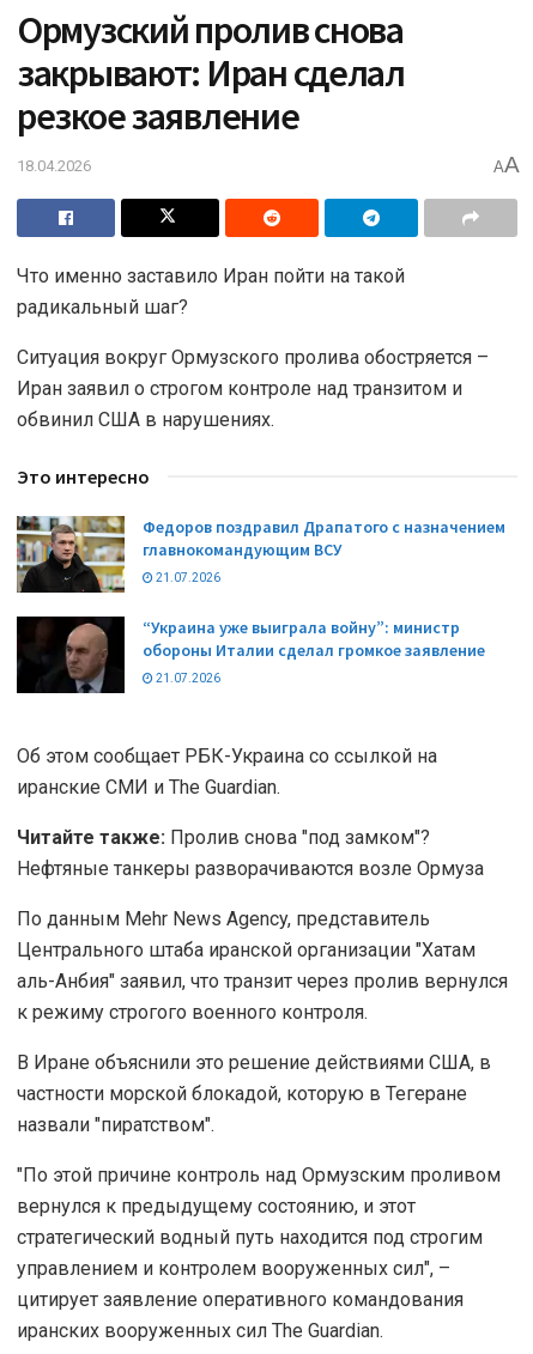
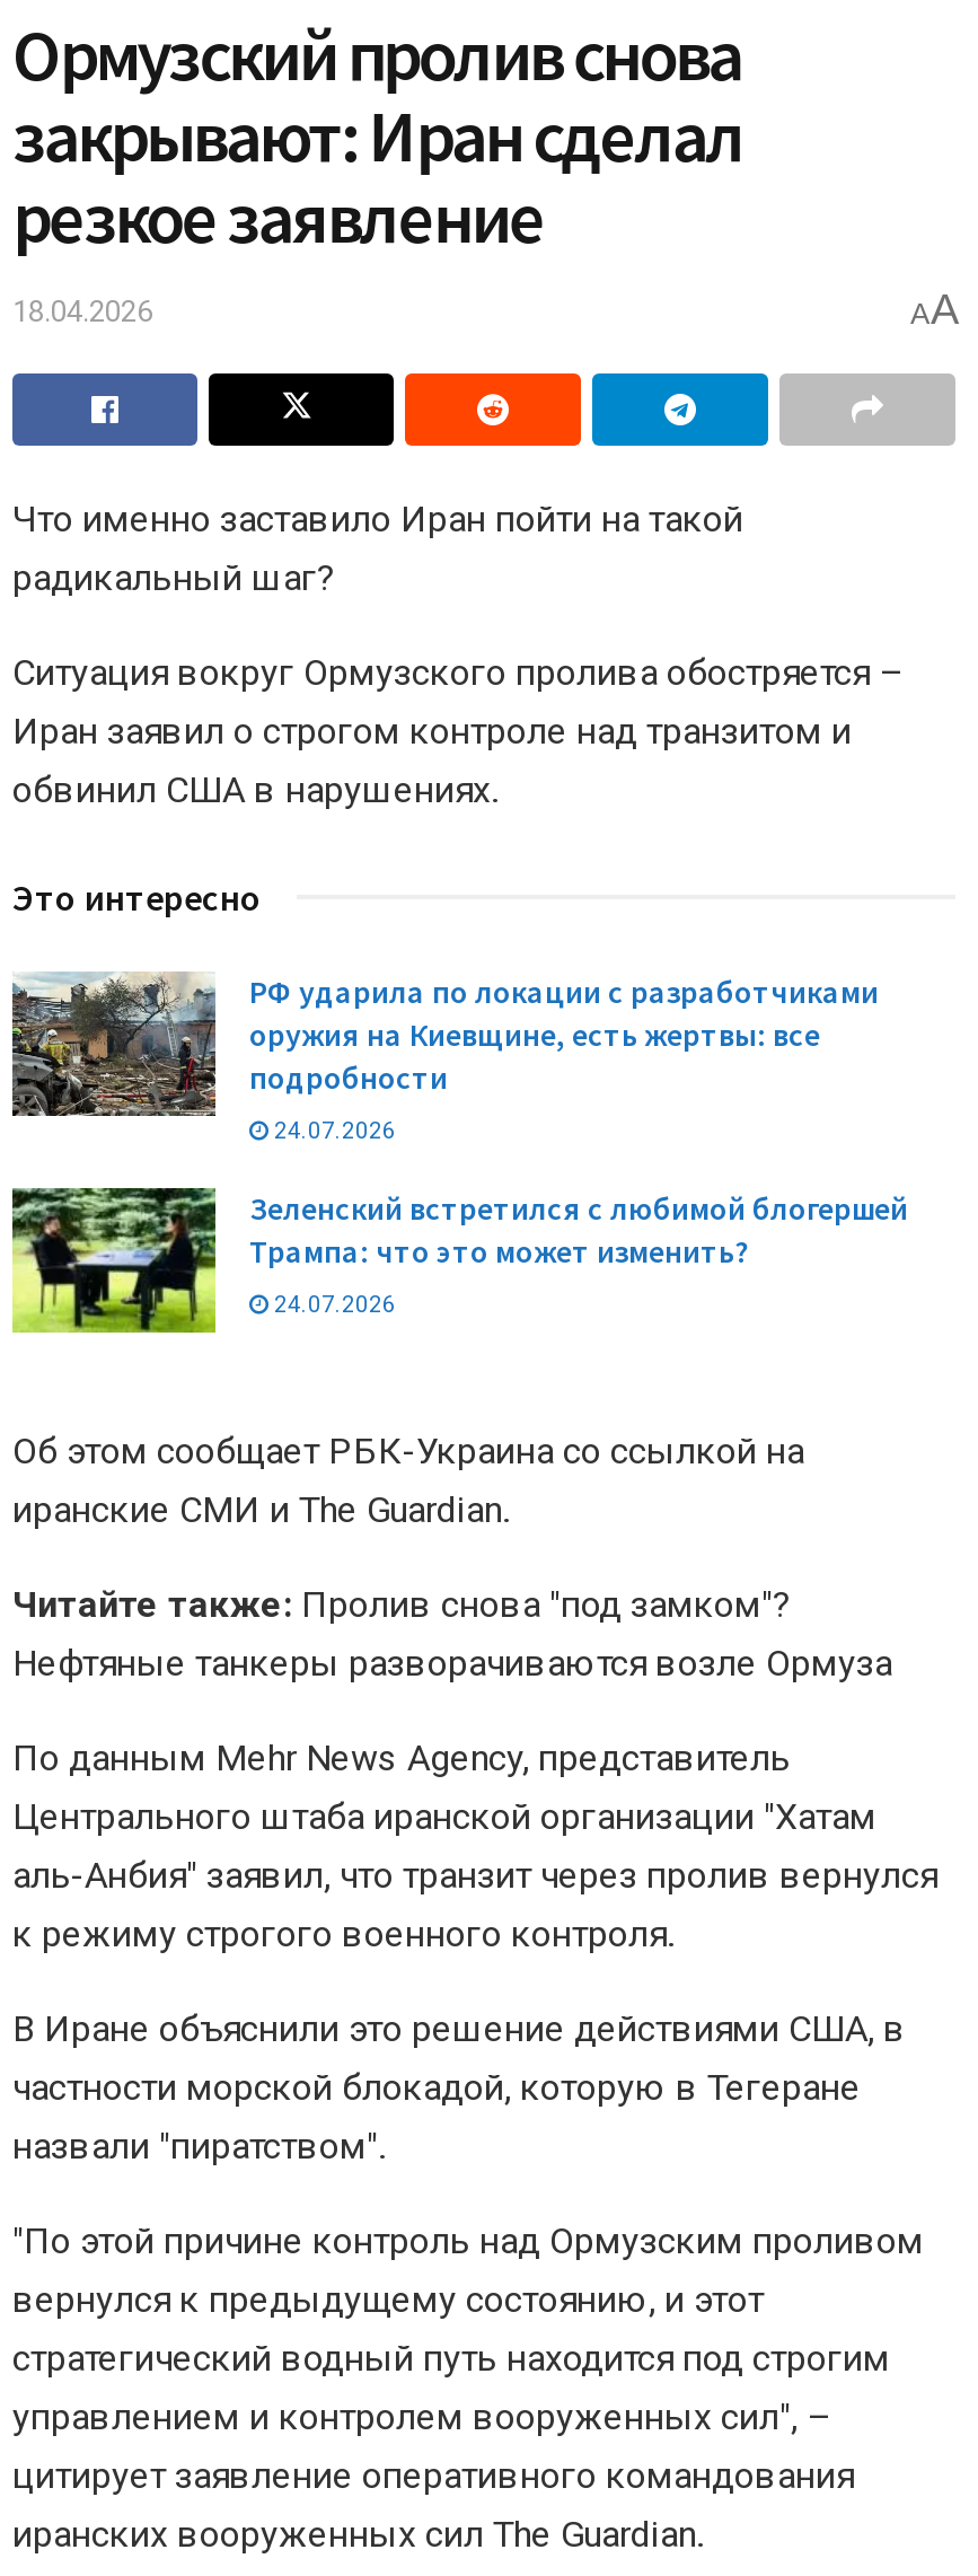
[17,515,505,593] [image] | Федоров поздравил Драпатого с назначением | главнокомандующим ВСУ -> [10,971,879,1116] [image] | РФ ударила по локации с разработчиками | оружия на Киевщине, есть жертвы: все | подробности
[153,571,220,584] 21.07.2026 -> [270,1118,396,1143] 24.07.2026
[16,615,485,694] [image] | “Украина уже выиграла войну”: министр | обороны Италии сделал громкое заявление -> [10,1186,908,1335] [image] | Зеленский встретился с любимой блогершей | Трампа: что это может изменить?
[153,672,220,685] 21.07.2026 -> [270,1291,396,1316] 24.07.2026

